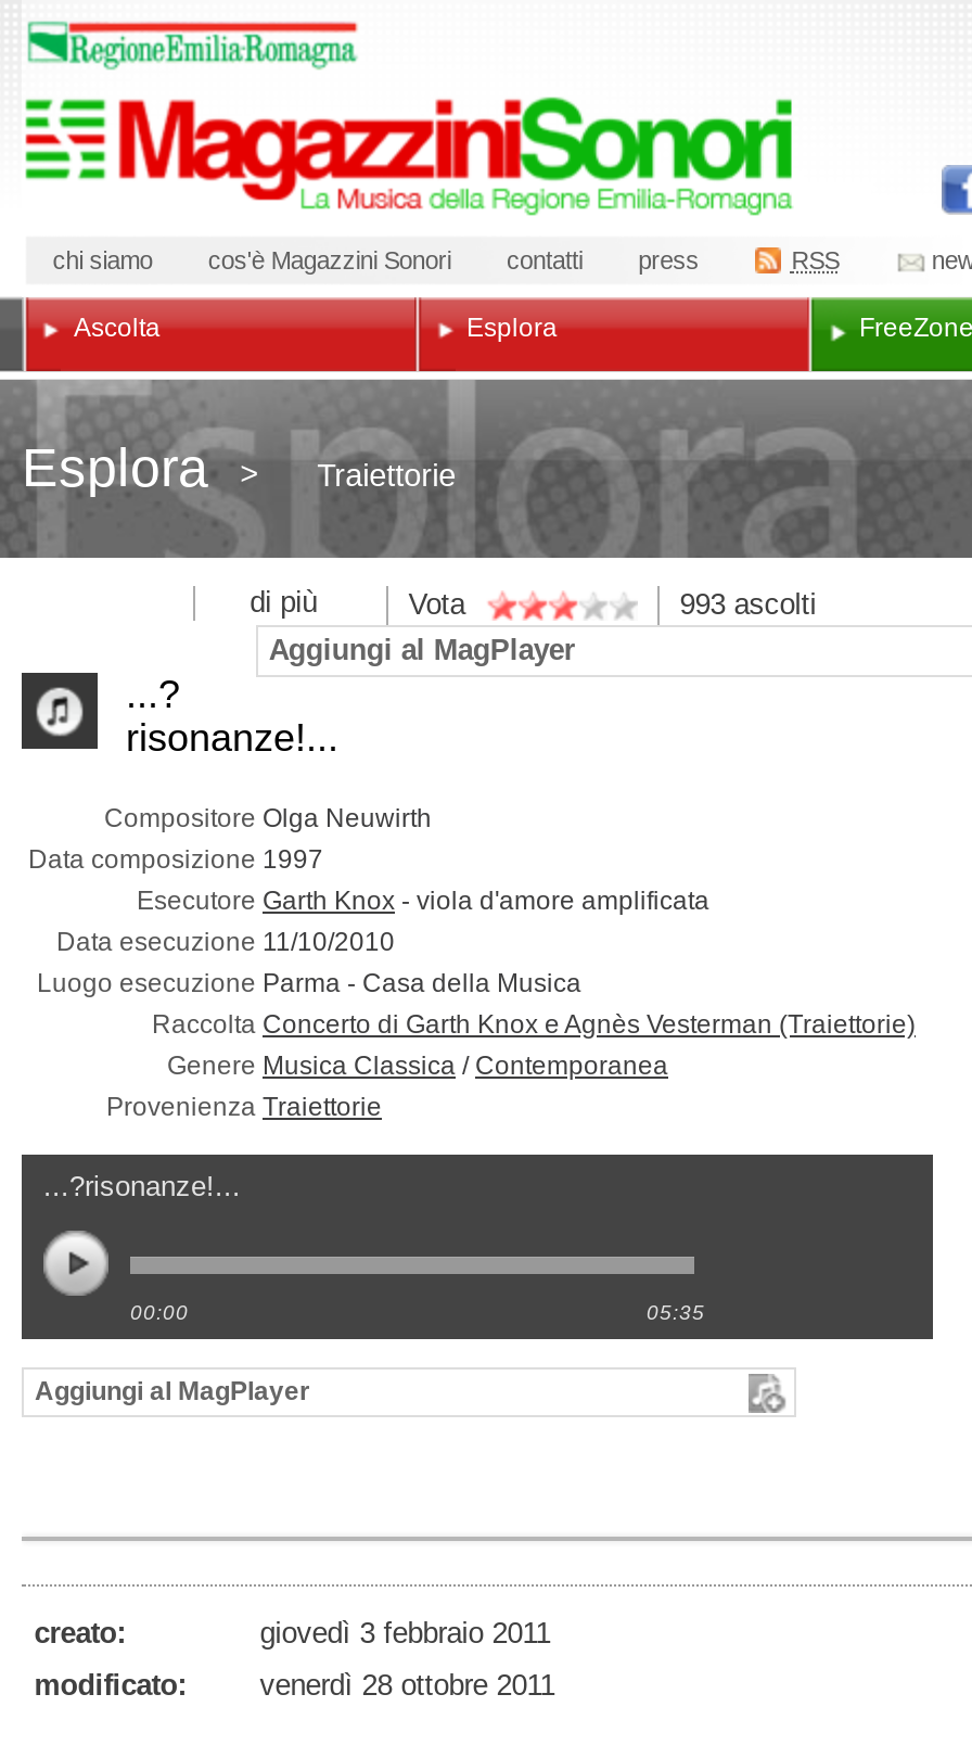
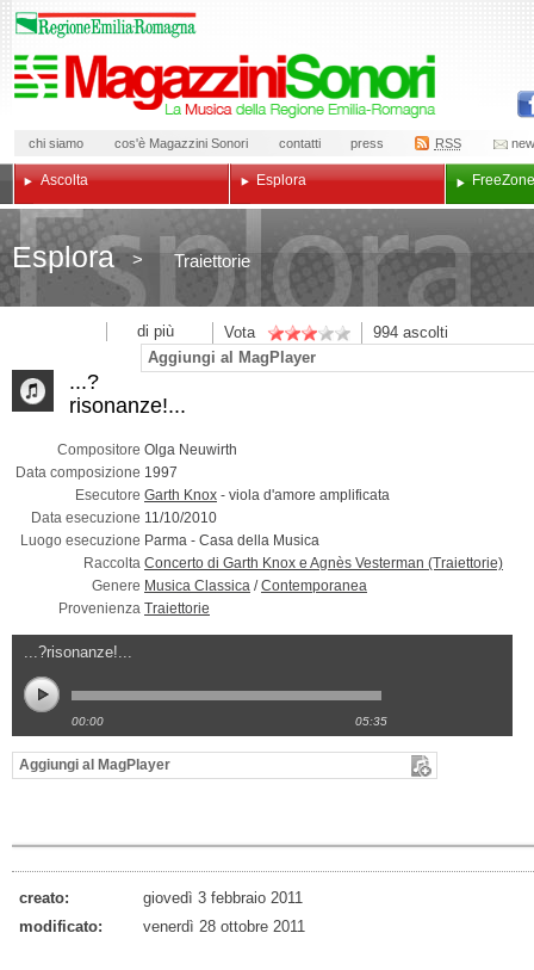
[680,588,816,621] 993 ascolti -> [373,323,448,341] 994 ascolti

